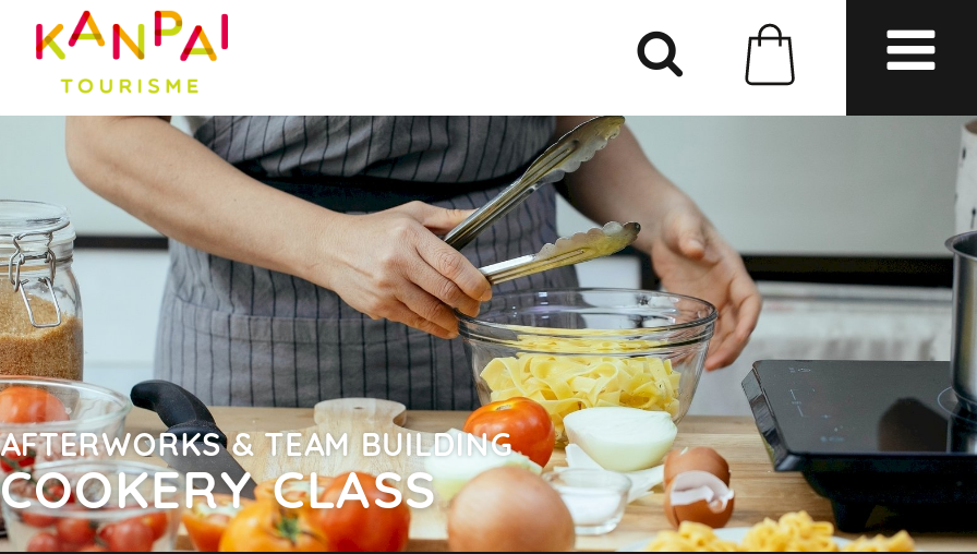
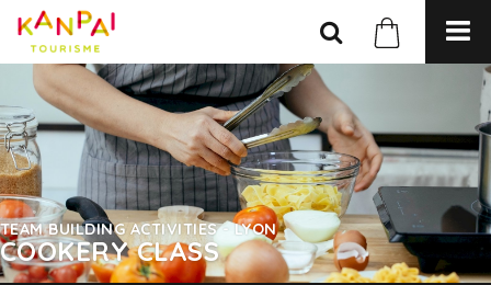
[0,425,514,465] AFTERWORKS & TEAM BUILDING -> [0,219,277,239] TEAM BUILDING ACTIVITIES - LYON

